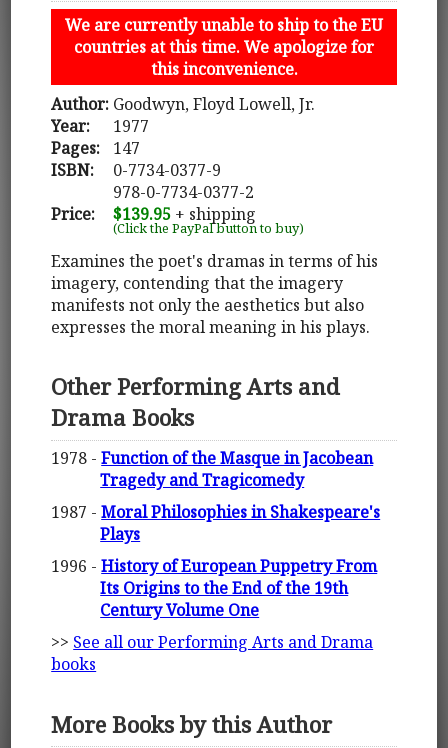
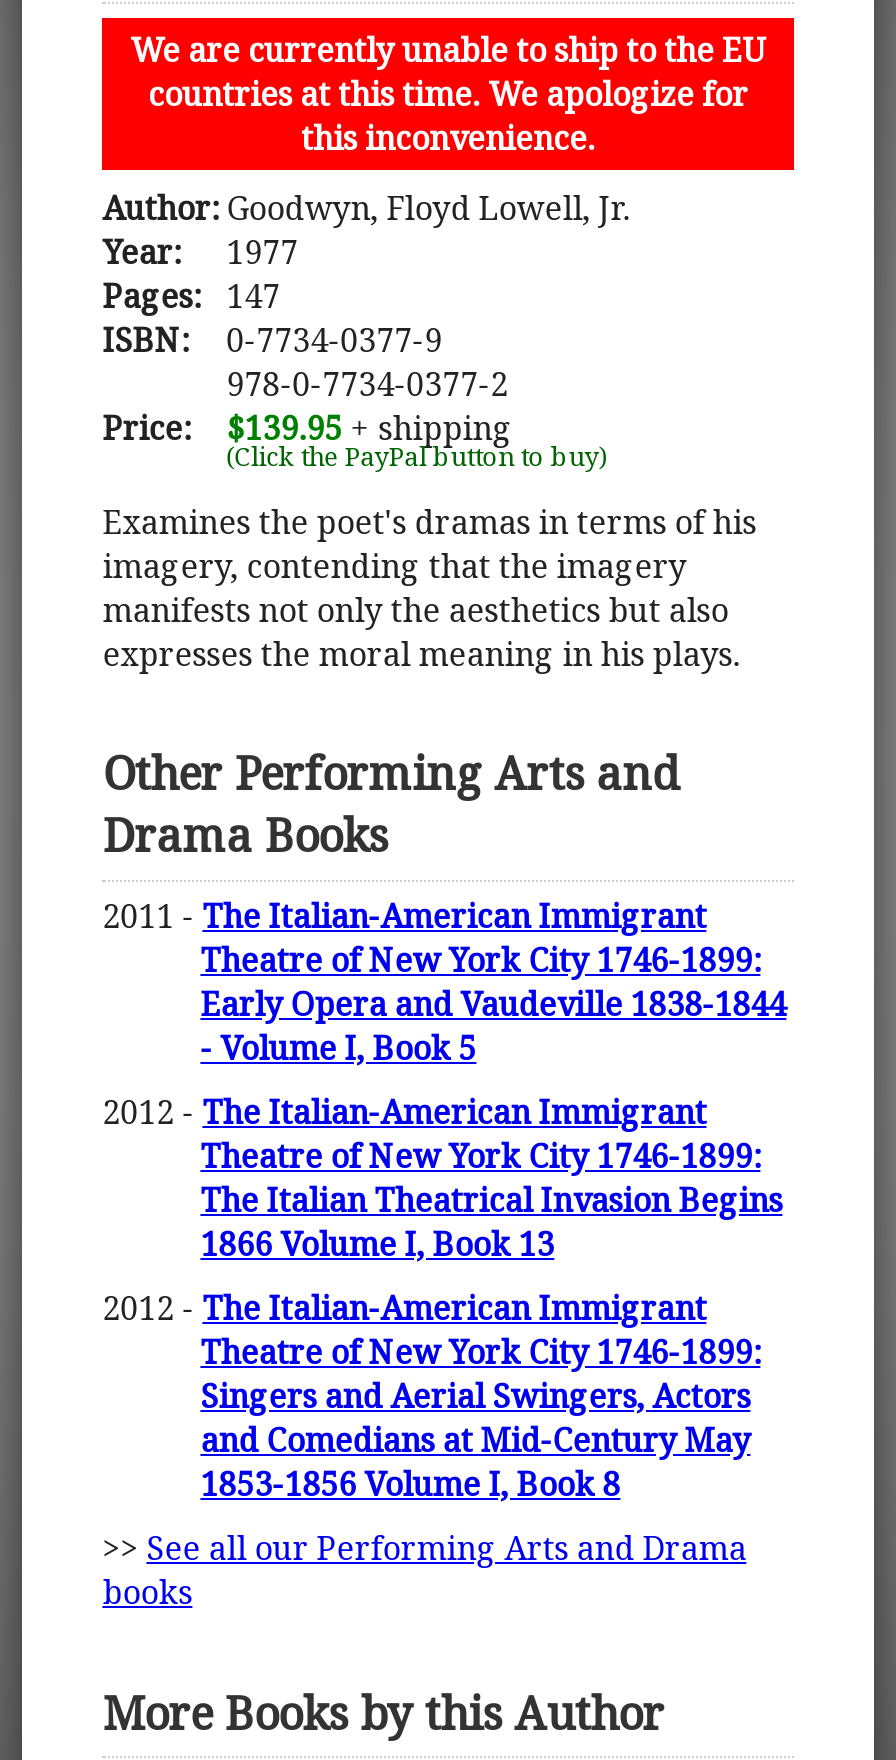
[51,447,373,491] 1978 - Function of the Masque in Jacobean | Tragedy and Tragicomedy -> [102,895,786,1071] 2011 - The Italian-American Immigrant | Theatre of New York City 1746-1899: | Early Opera and Vaudeville 1838-1844 | - Volume I, Book 5
[51,501,380,545] 1987 - Moral Philosophies in Shakespeare's | Plays -> [102,1091,782,1267] 2012 - The Italian-American Immigrant | Theatre of New York City 1746-1899: | The Italian Theatrical Invasion Begins | 1866 Volume I, Book 13
[51,555,377,621] 1996 - History of European Puppetry From | Its Origins to the End of the 19th | Century Volume One -> [102,1287,760,1507] 2012 - The Italian-American Immigrant | Theatre of New York City 1746-1899: | Singers and Aerial Swingers, Actors | and Comedians at Mid-Century May | 1853-1856 Volume I, Book 8

